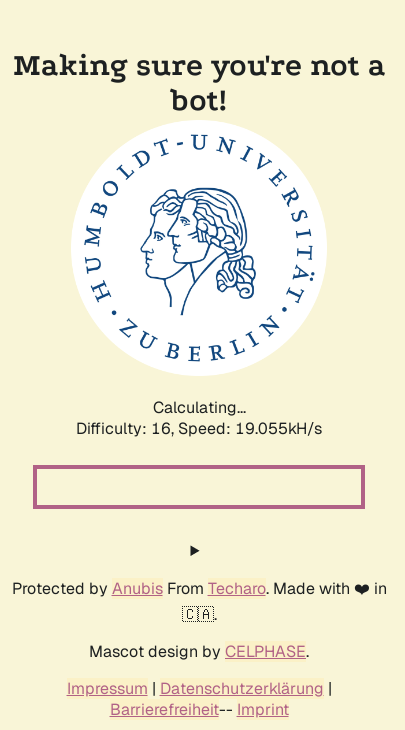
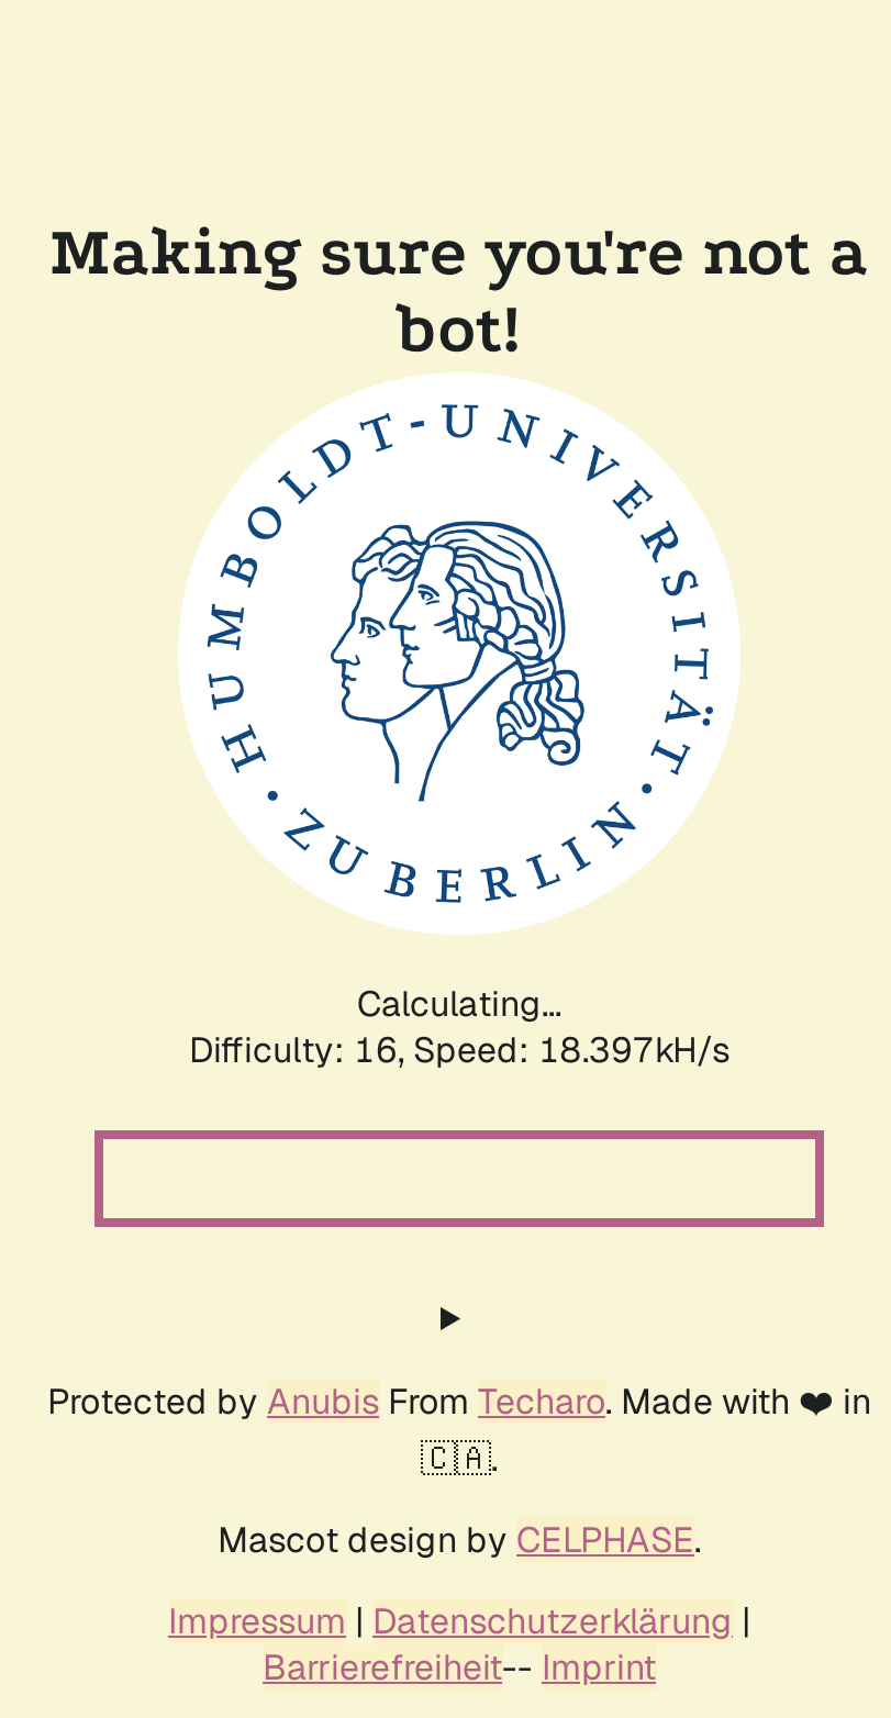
[76,418,322,439] Difficulty: 16, Speed: 19.055kH/s -> [189,1027,729,1073] Difficulty: 16, Speed: 18.397kH/s

